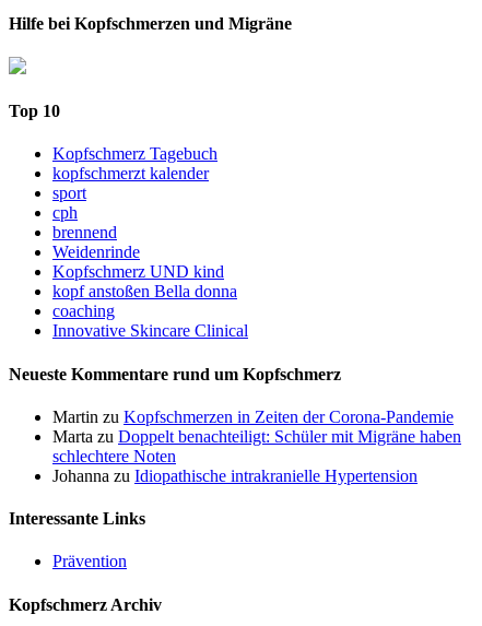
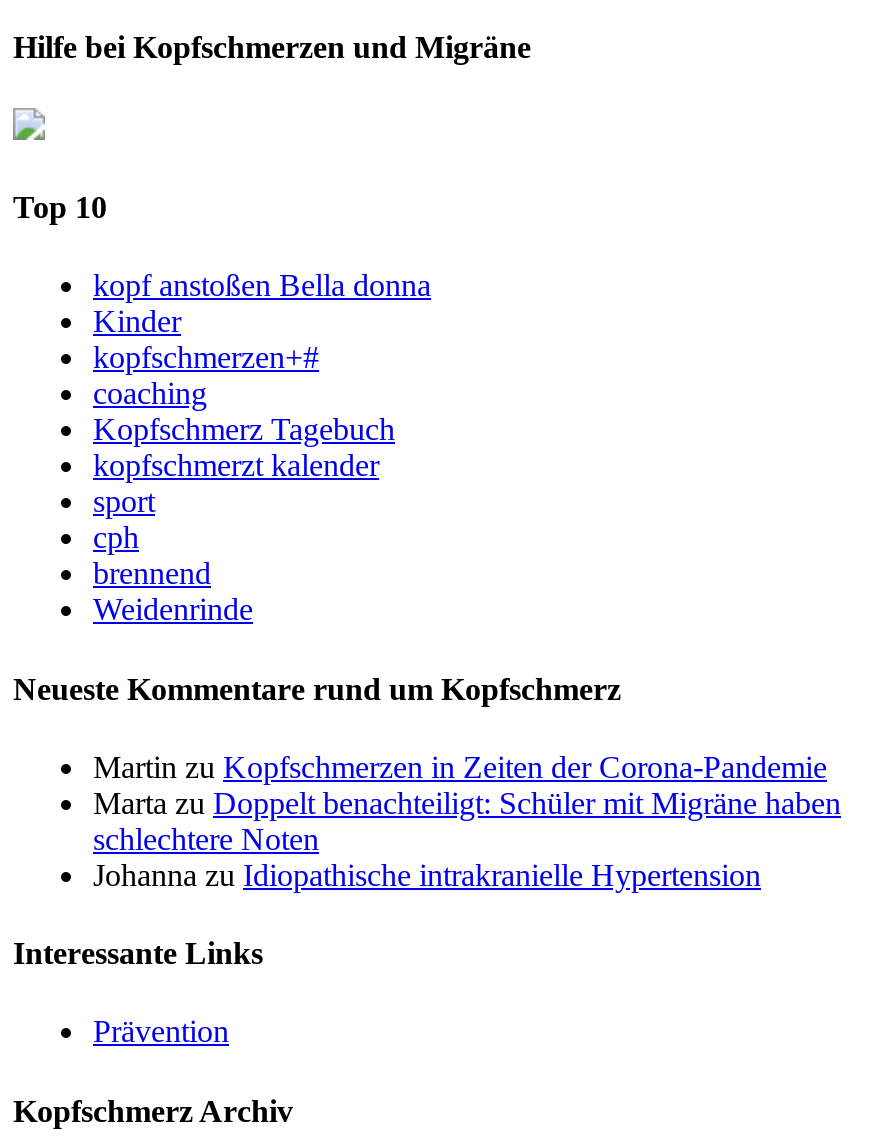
none -> [93,305,319,375] Kinder | kopfschmerzen+#
moved [52,145,218,262] -> [93,413,395,627]: Kopfschmerz Tagebuch | kopfschmerzt kalender | sport | cph | brennend | Weidenrinde
[52,263,248,340] Kopfschmerz UND kind | Innovative Skincare Clinical -> none
moved [52,282,237,321] -> [93,269,431,411]: kopf anstoßen Bella donna | coaching

